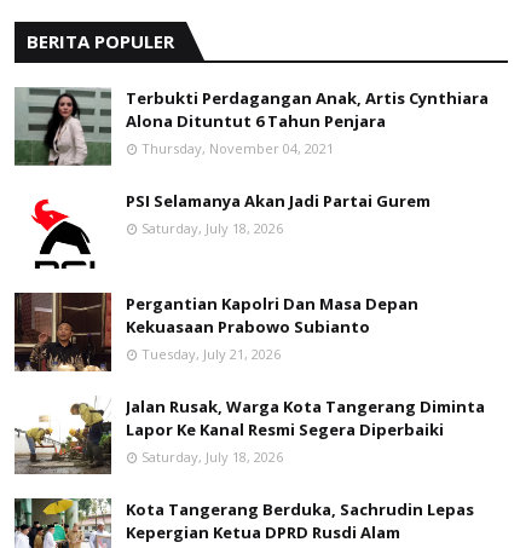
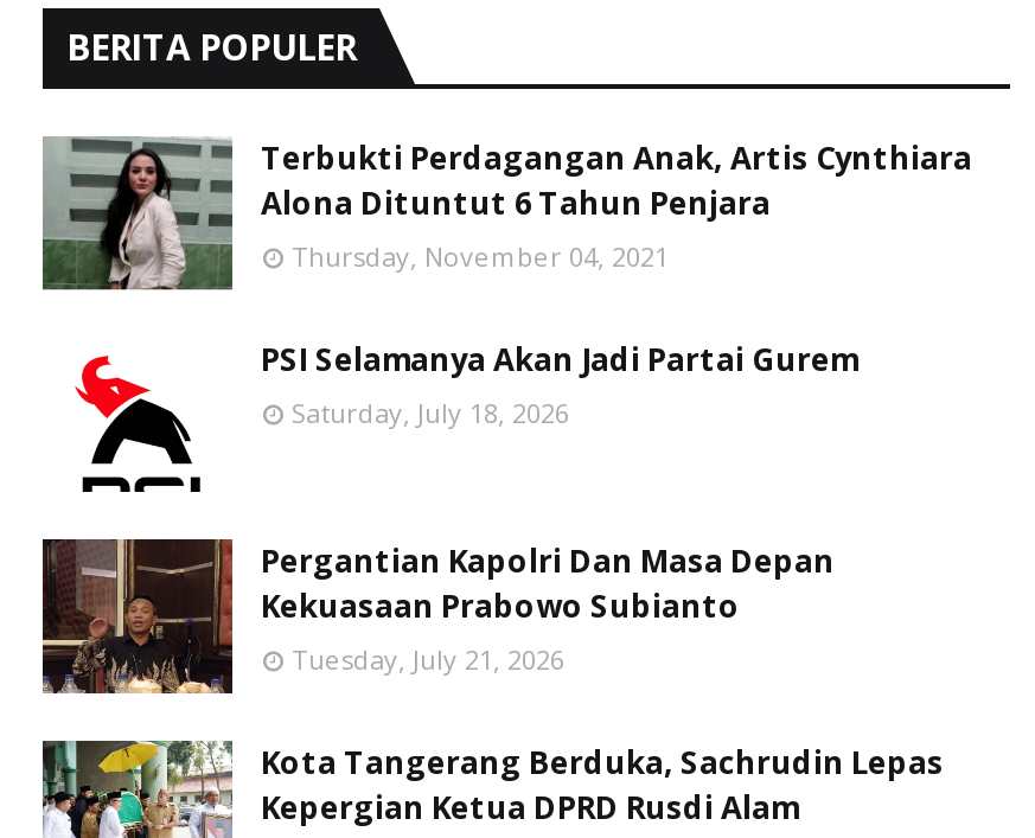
[15,396,485,475] [image] | Jalan Rusak, Warga Kota Tangerang Diminta | Lapor Ke Kanal Resmi Segera Diperbaiki | Saturday, July 18, 2026 -> none

